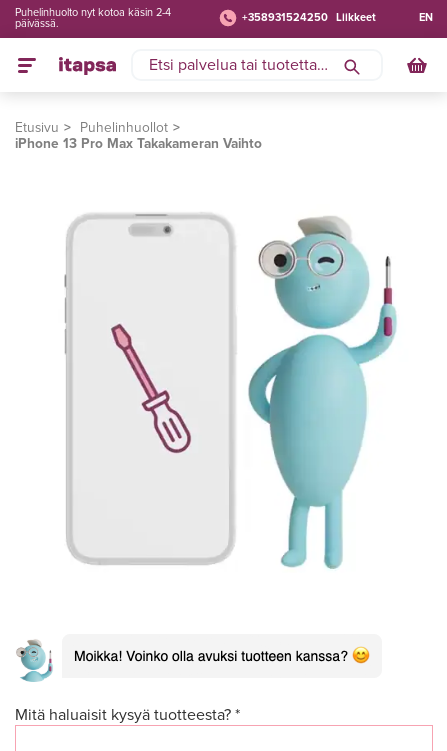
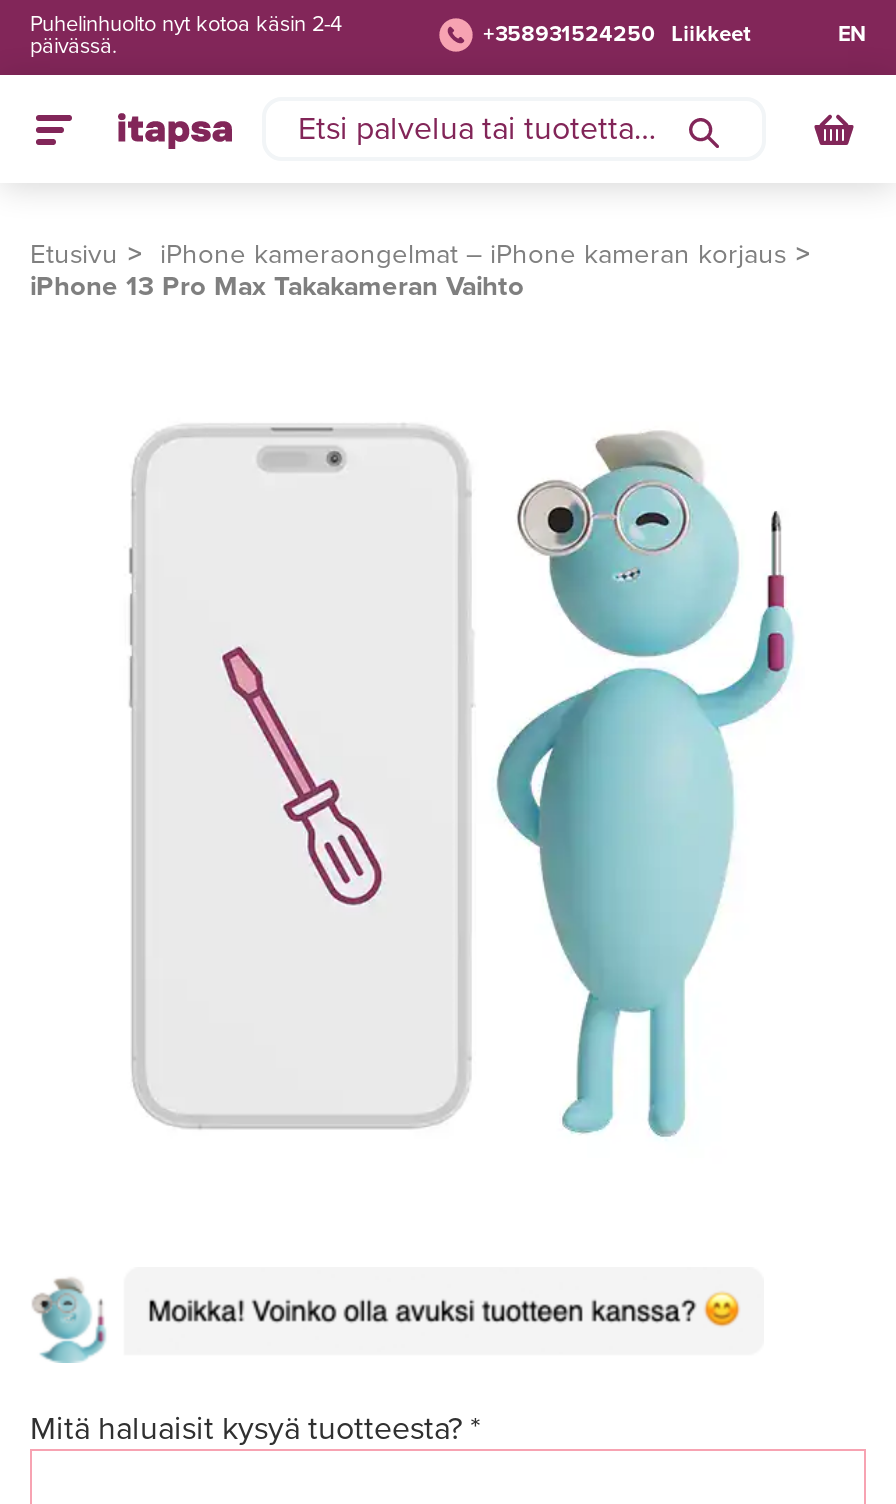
[80,119,168,136] Puhelinhuollot -> [160,237,786,271] iPhone kameraongelmat – iPhone kameran korjaus

